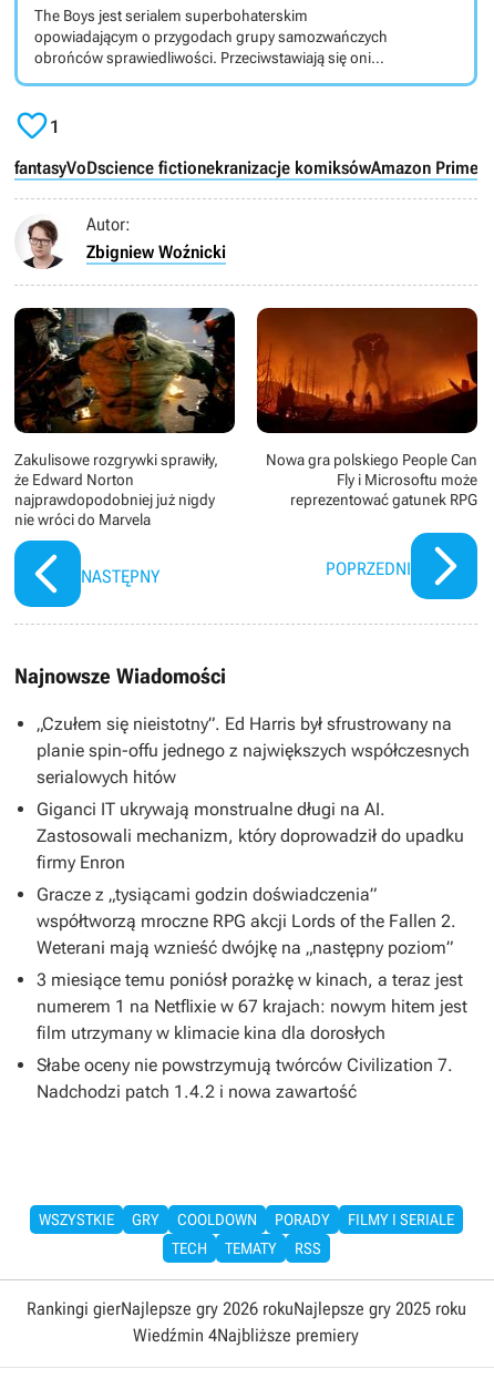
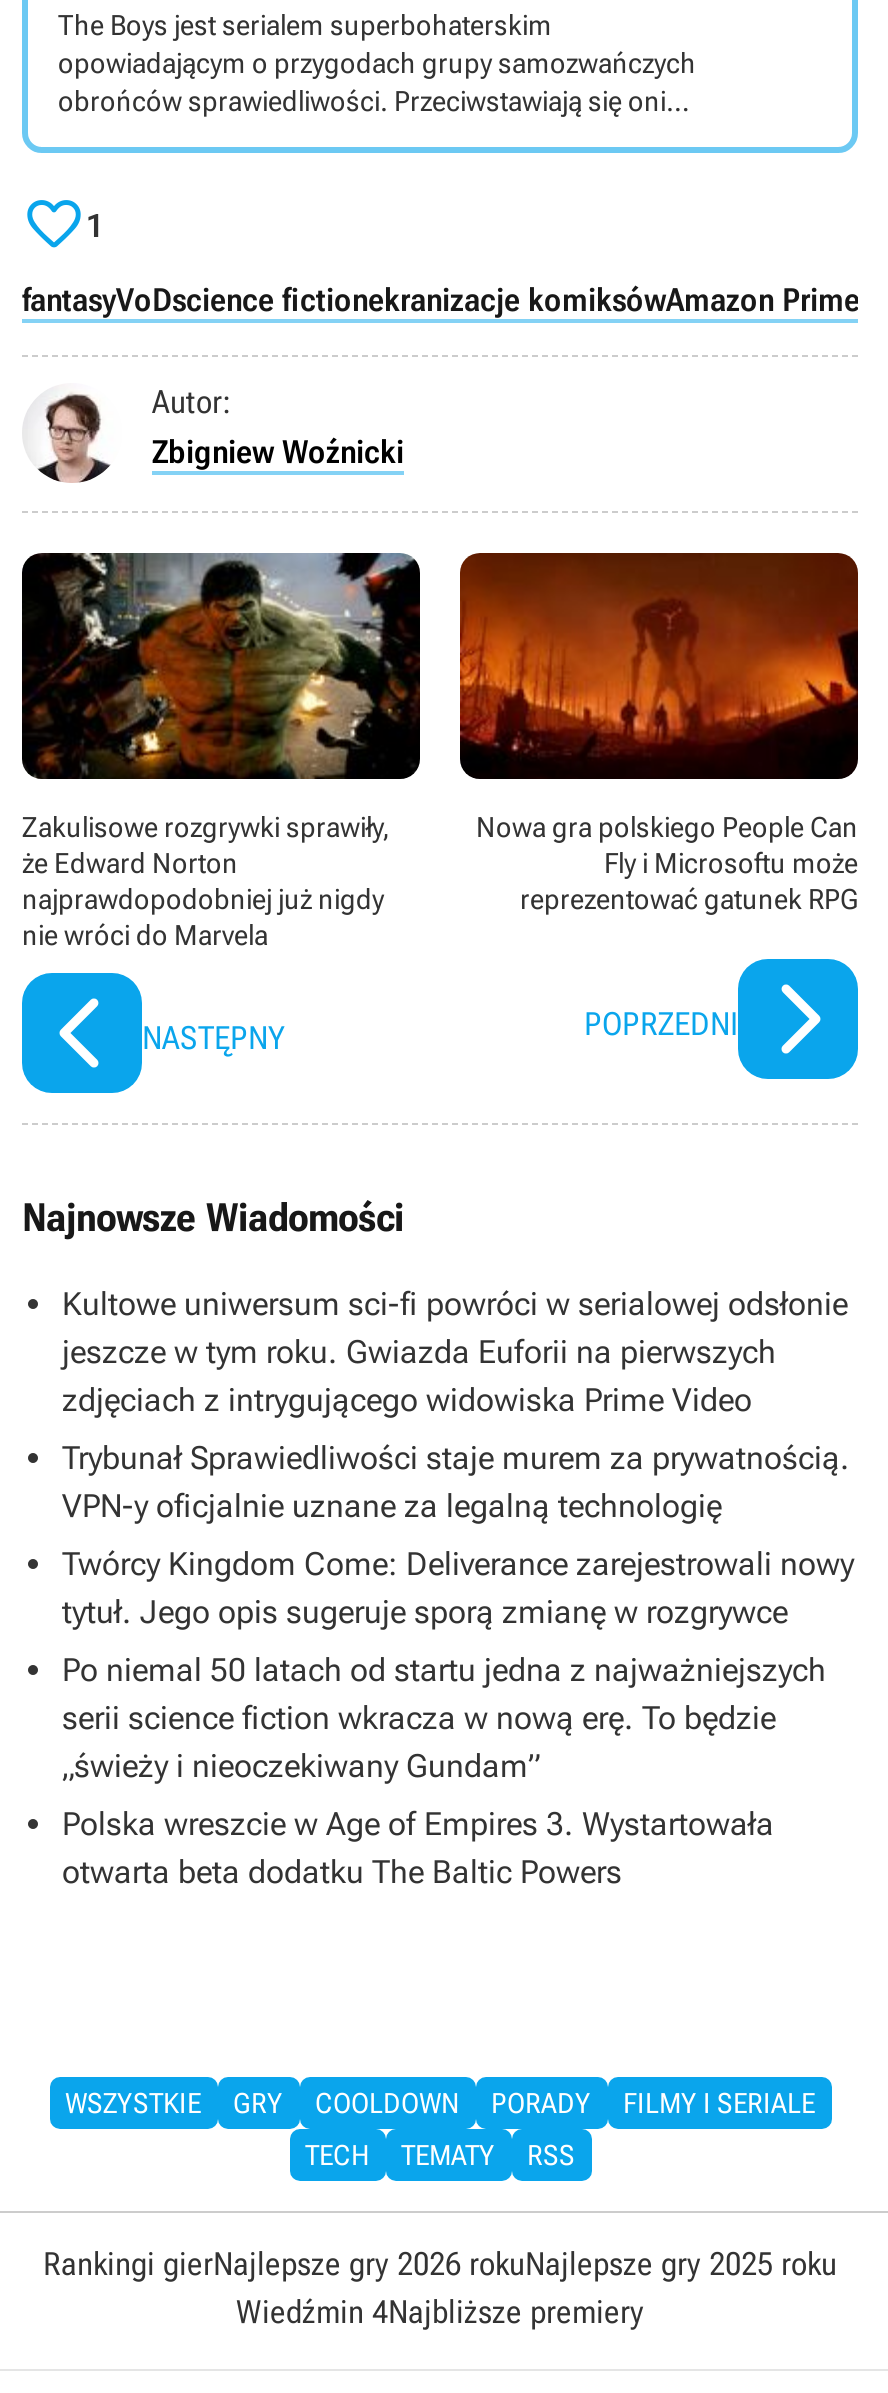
[37,713,470,787] „Czułem się nieistotny”. Ed Harris był sfrustrowany na | planie spin-offu jednego z największych współczesnych | serialowych hitów -> [62,1284,848,1418] Kultowe uniwersum sci-fi powróci w serialowej odsłonie | jeszcze w tym roku. Gwiazda Euforii na pierwszych | zdjęciach z intrygującego widowiska Prime Video
[37,798,464,872] Giganci IT ukrywają monstrualne długi na AI. | Zastosowali mechanizm, który doprowadził do upadku | firmy Enron -> [62,1438,850,1524] Trybunał Sprawiedliwości staje murem za prywatnością. | VPN-y oficjalnie uznane za legalną technologię
[37,883,456,958] Gracze z „tysiącami godzin doświadczenia” | współtworzą mroczne RPG akcji Lords of the Fallen 2. | Weterani mają wznieść dwójkę na „następny poziom” -> [62,1544,854,1630] Twórcy Kingdom Come: Deliverance zarejestrowali nowy | tytuł. Jego opis sugeruje sporą zmianę w rozgrywce
[37,969,467,1043] 3 miesiące temu poniósł porażkę w kinach, a teraz jest | numerem 1 na Netflixie w 67 krajach: nowym hitem jest | film utrzymany w klimacie kina dla dorosłych -> [62,1650,826,1784] Po niemal 50 latach od startu jedna z najważniejszych | serii science fiction wkracza w nową erę. To będzie | „świeży i nieoczekiwany Gundam”
[37,1054,453,1102] Słabe oceny nie powstrzymują twórców Civilization 7. | Nadchodzi patch 1.4.2 i nowa zawartość -> [62,1804,774,1890] Polska wreszcie w Age of Empires 3. Wystartowała | otwarta beta dodatku The Baltic Powers

